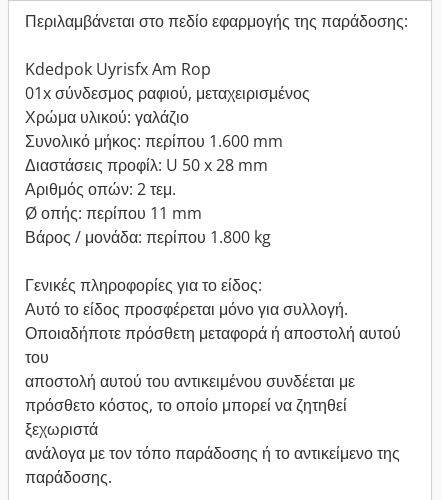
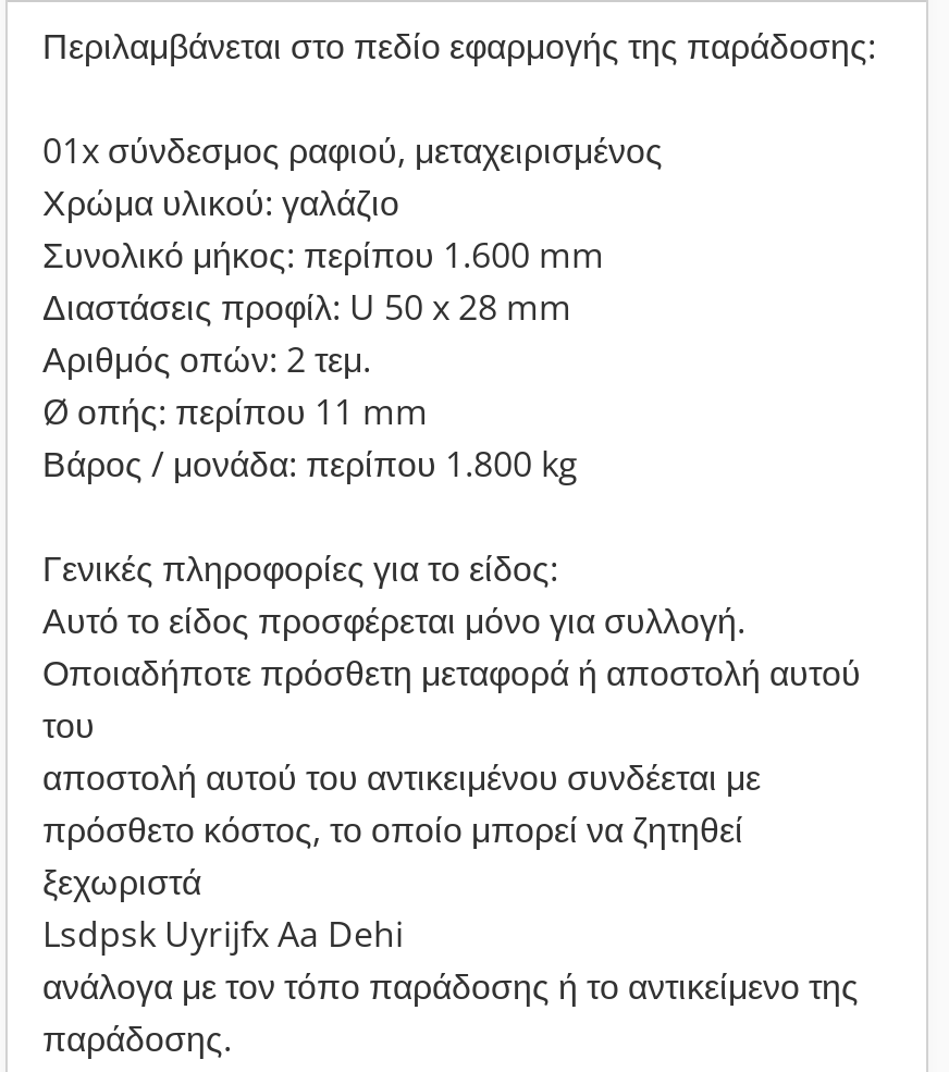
[25,58,211,80] Kdedpok Uyrisfx Am Rop -> none
moved [25,82,401,440] -> [42,126,861,905]: 01x σύνδεσμος ραφιού, μεταχειρισμένος | Χρώμα υλικού: γαλάζιο | Συνολικό μήκος: περίπου 1.600 mm | ... | πρόσθετο κόστος, το οποίο μπορεί να ζητηθεί | ξεχωριστά
none -> [42,910,404,958] Lsdpsk Uyrijfx Aa Dehi

